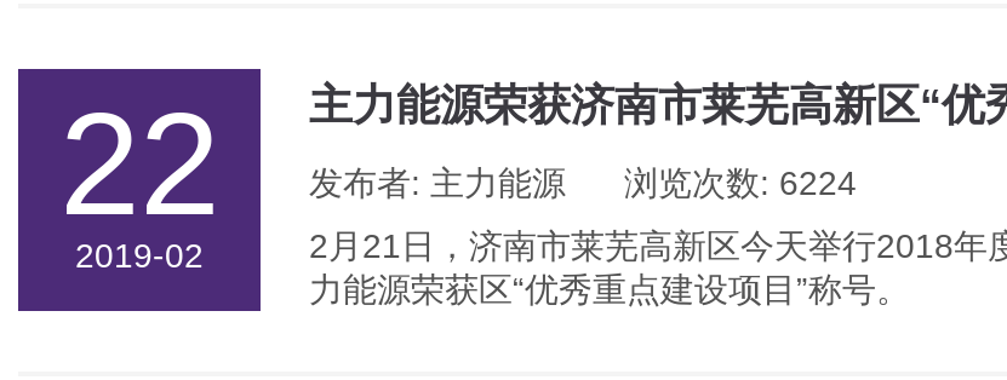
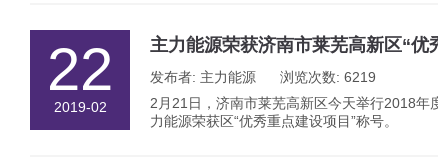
[309,163,857,202] 发布者: 主力能源 浏览次数: 6224 -> [150,69,376,85] 发布者: 主力能源 浏览次数: 6219

